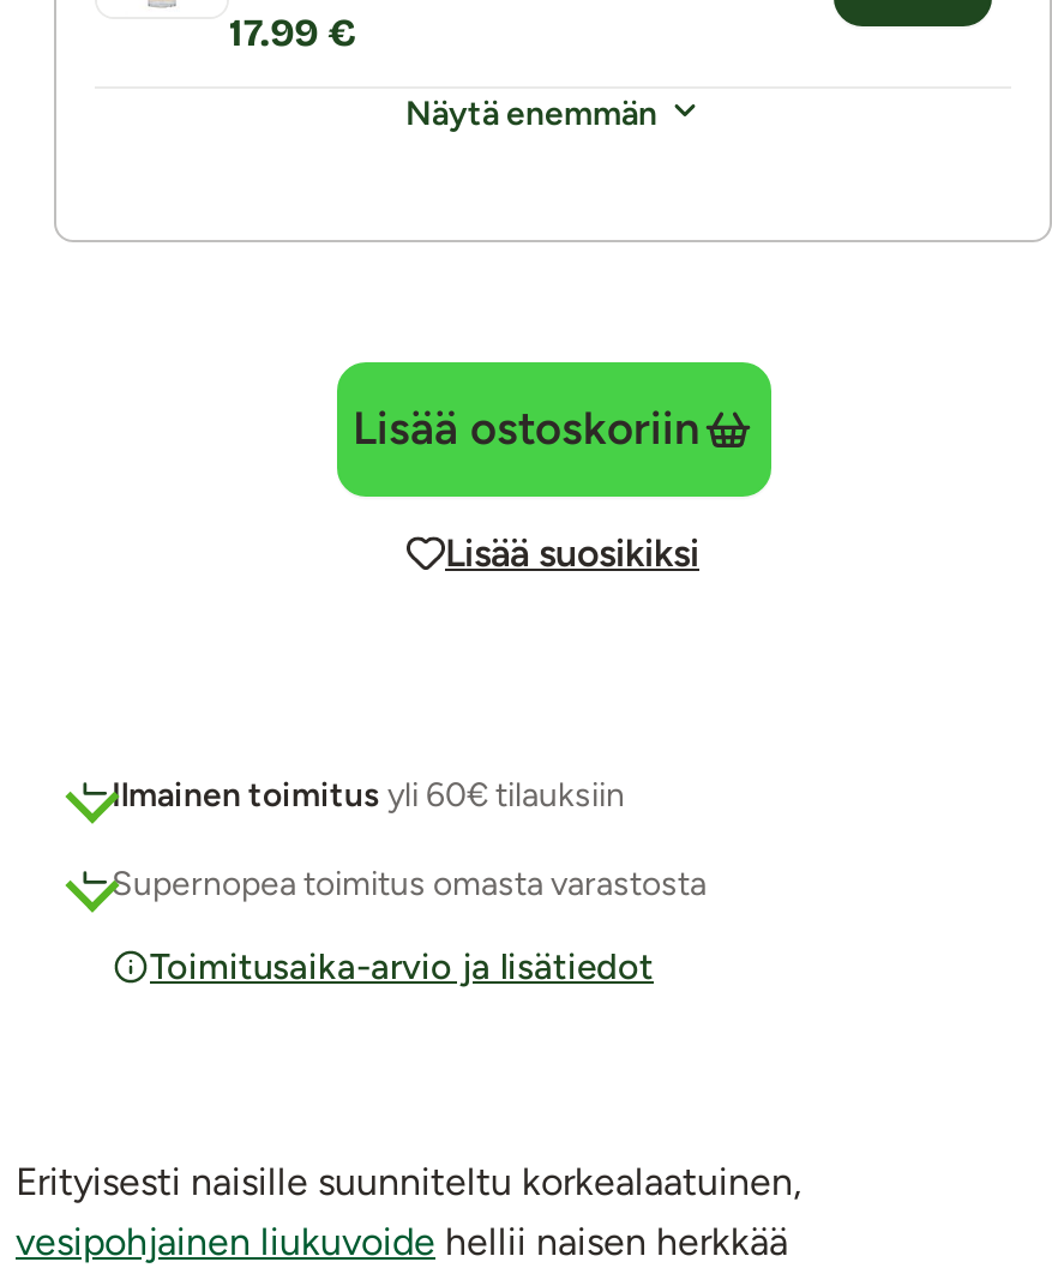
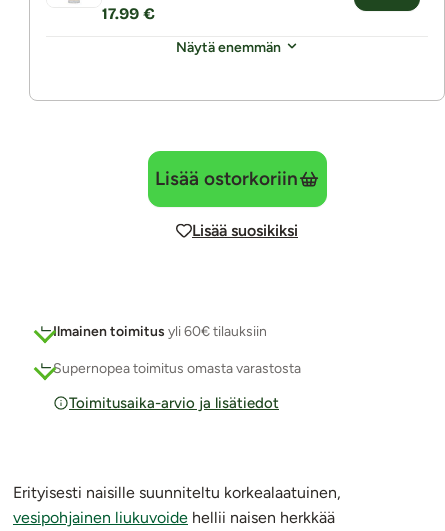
[353,401,701,456] Lisää ostoskoriin -> [154,167,297,190] Lisää ostorkoriin

